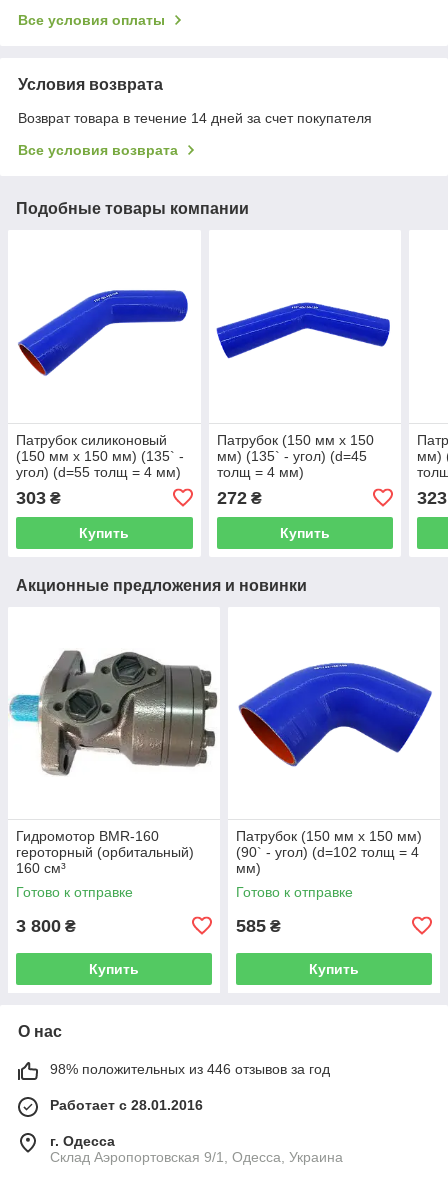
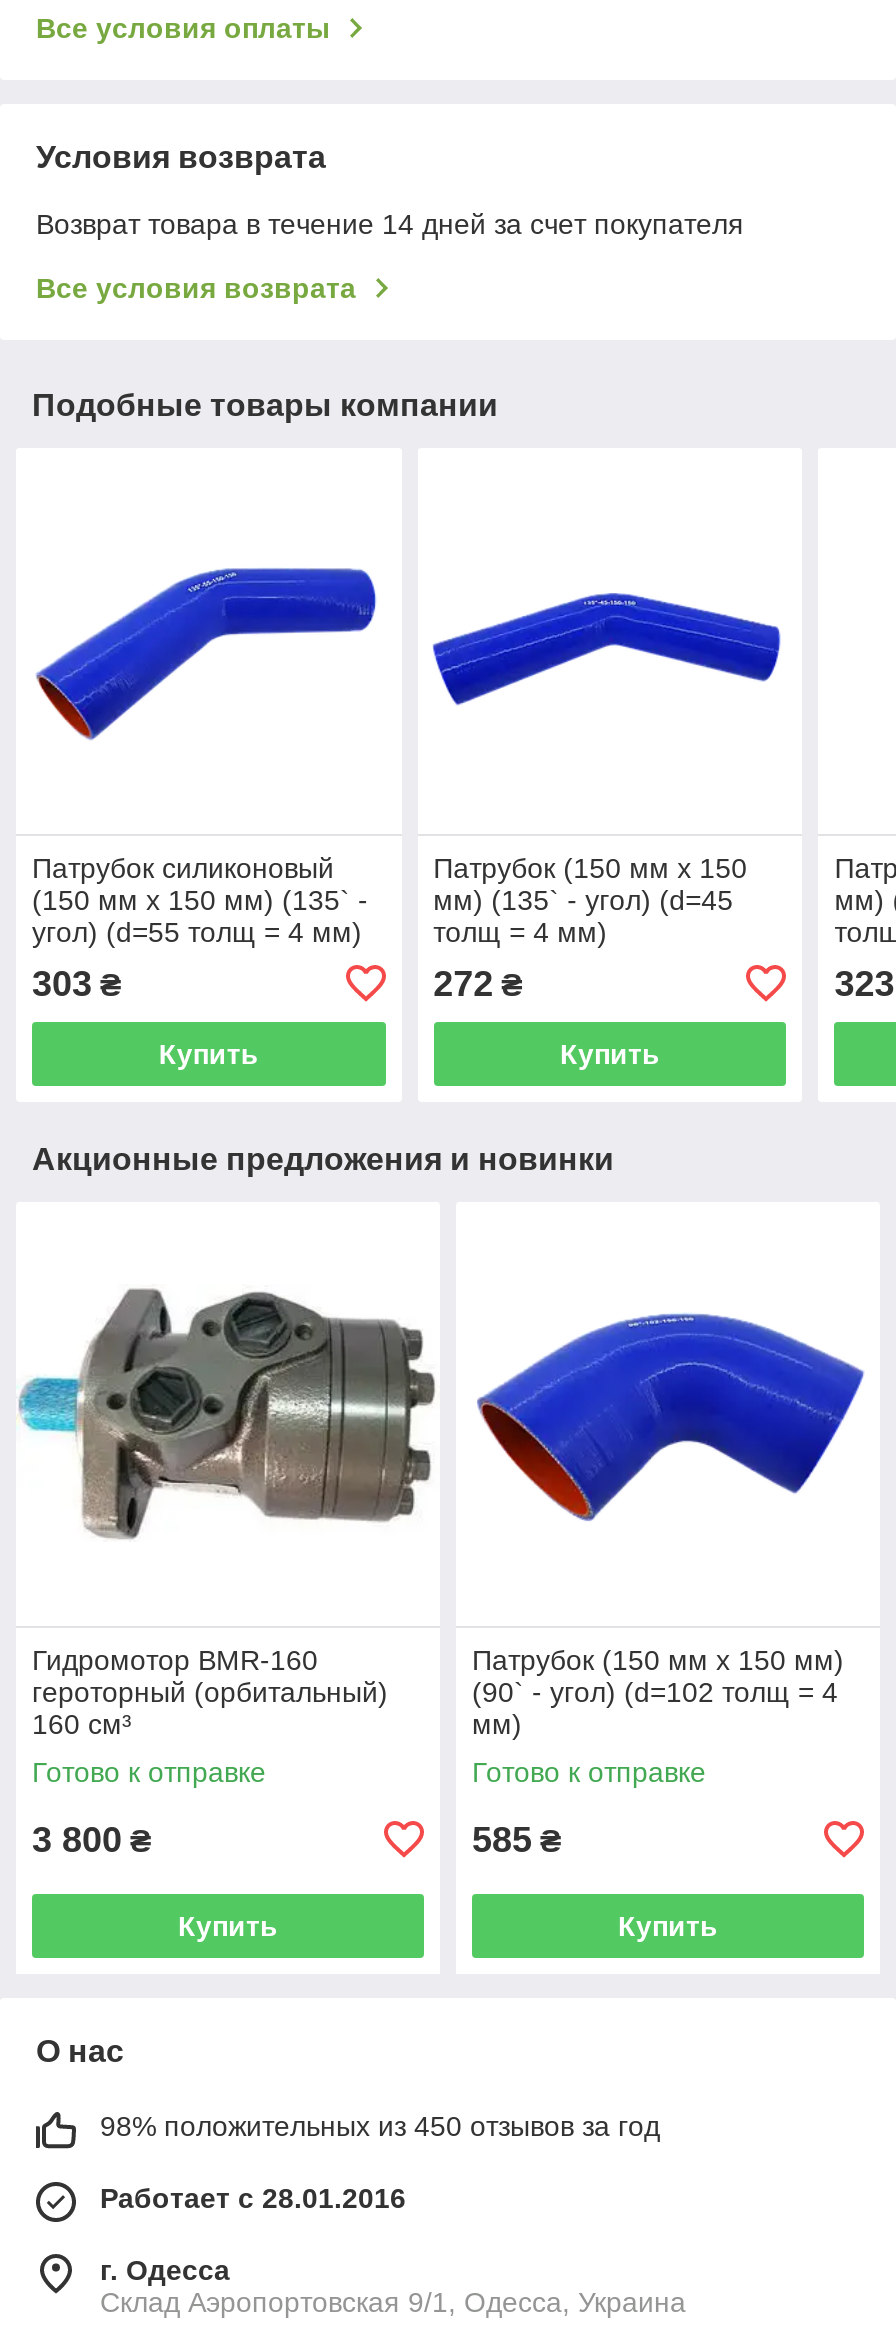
[50,1061,330,1077] 98% положительных из 446 отзывов за год -> [100,2110,660,2142] 98% положительных из 450 отзывов за год

